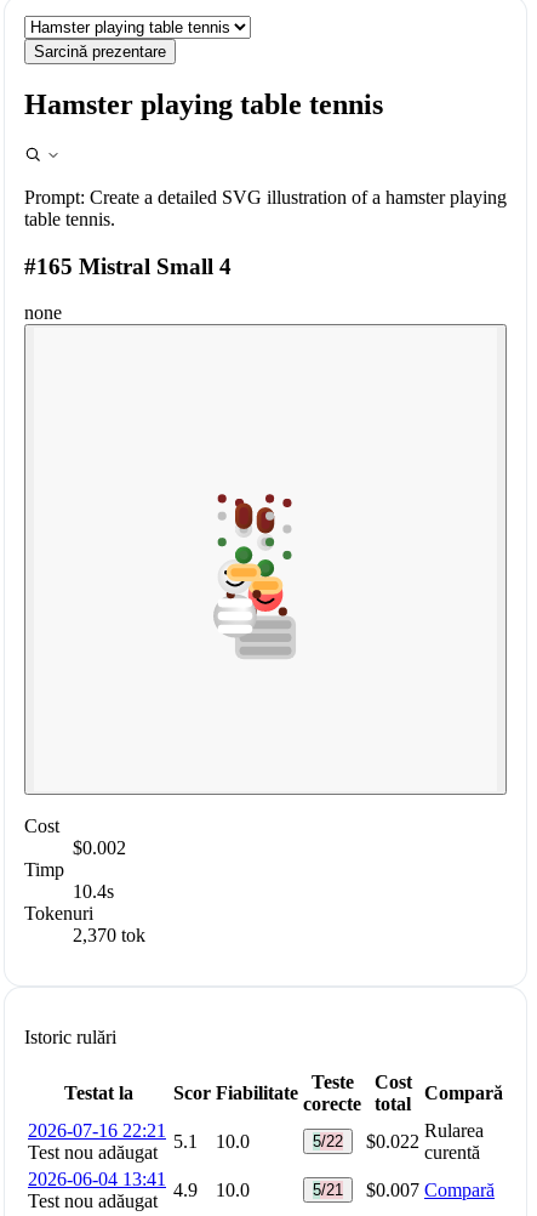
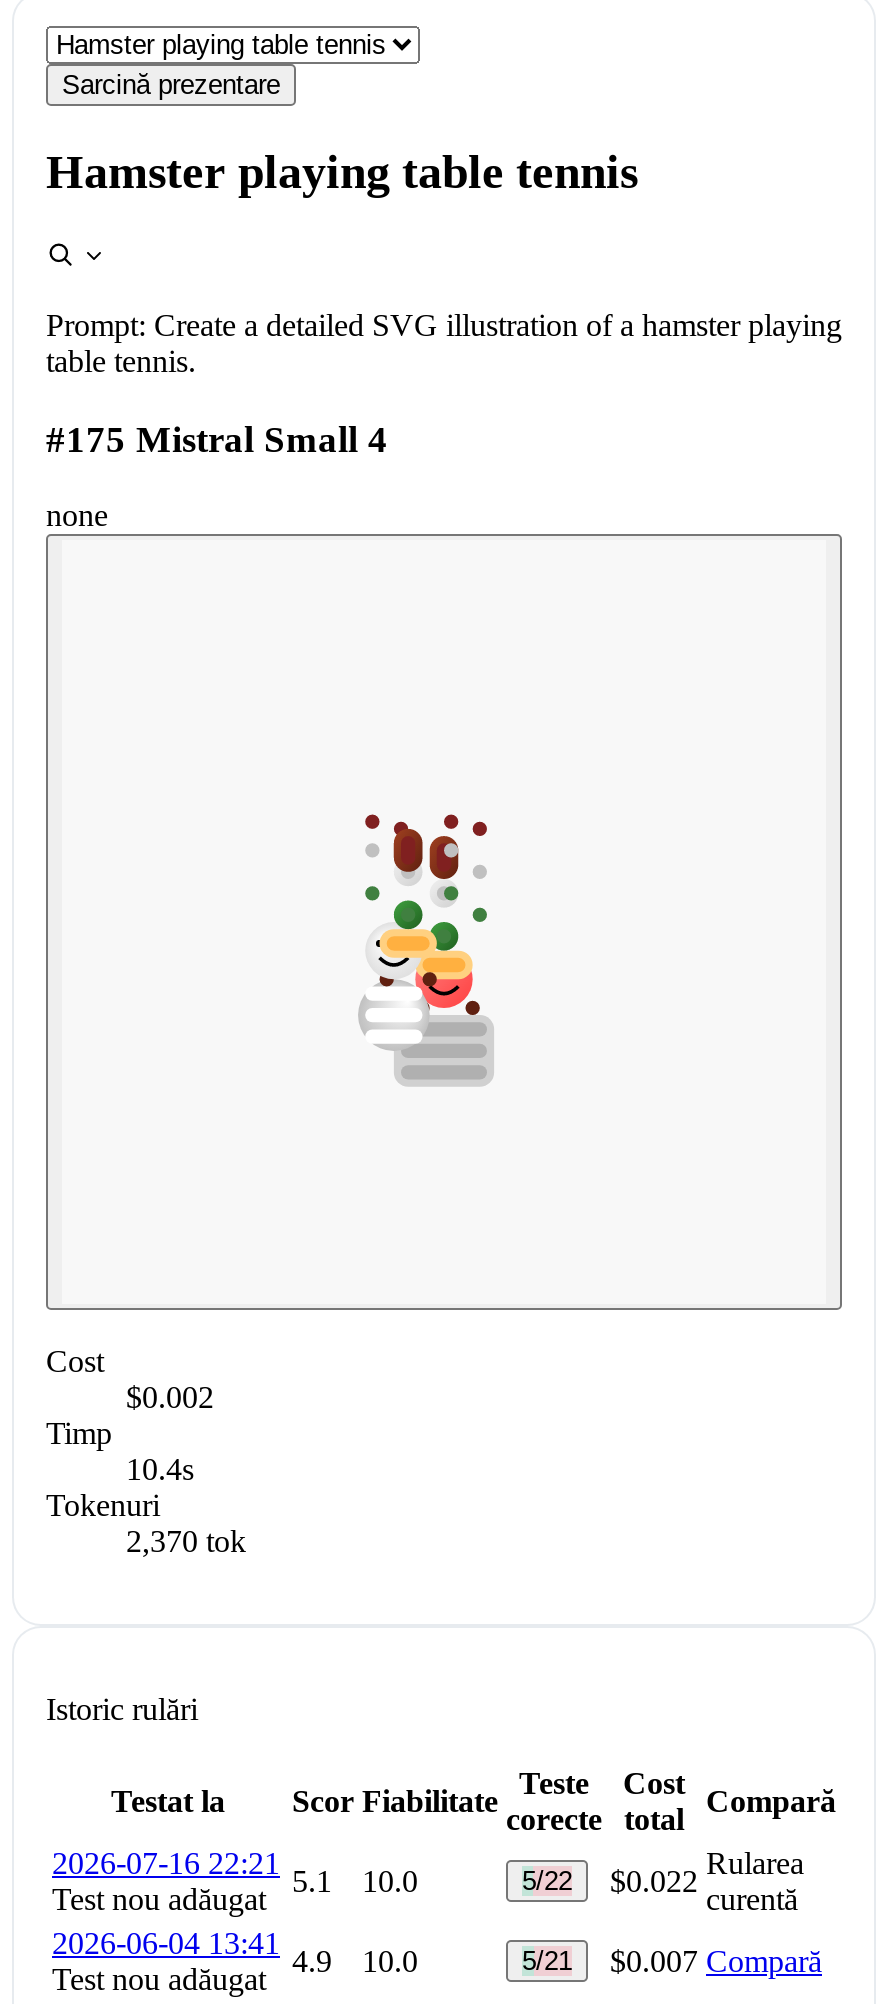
[24,253,232,279] #165 Mistral Small 4 -> [46,417,388,459] #175 Mistral Small 4

